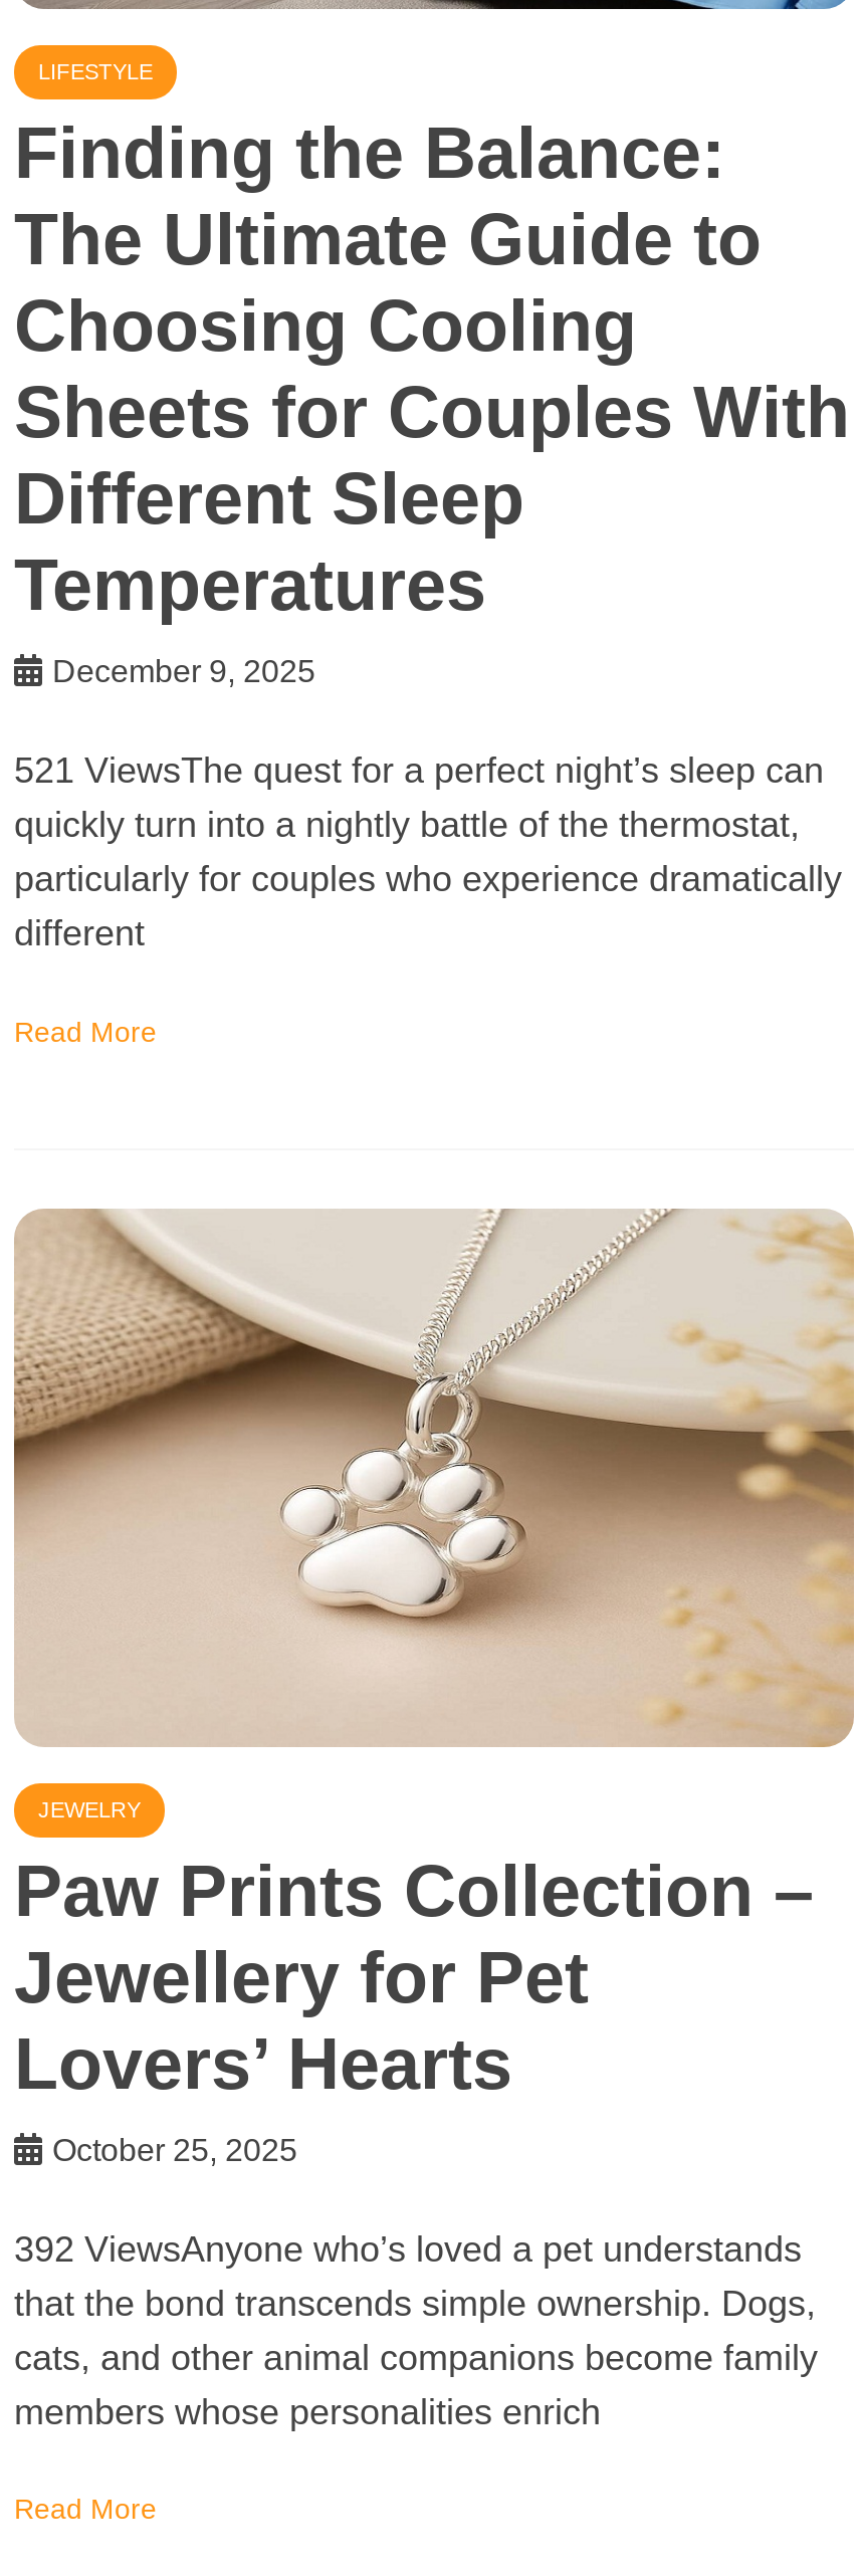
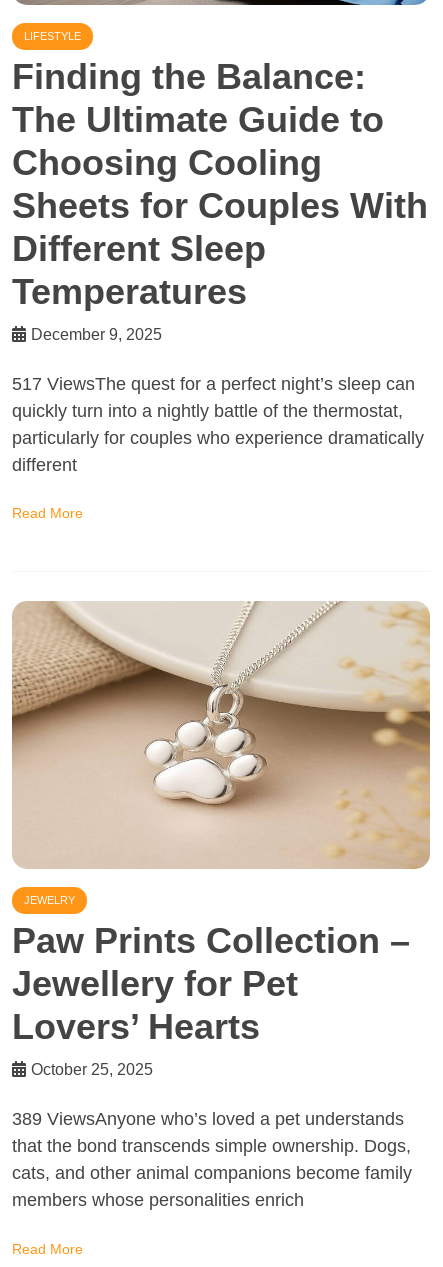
[14,751,824,791] 521 ViewsThe quest for a perfect night’s sleep can -> [12,374,415,394] 517 ViewsThe quest for a perfect night’s sleep can
[14,2229,802,2269] 392 ViewsAnyone who’s loved a pet understands -> [12,1109,404,1129] 389 ViewsAnyone who’s loved a pet understands

